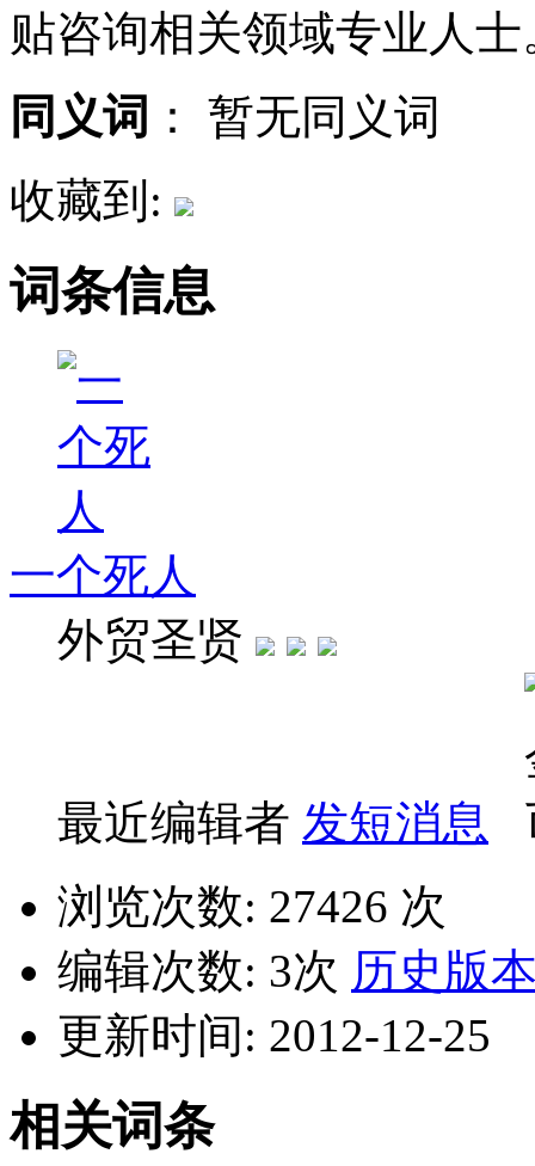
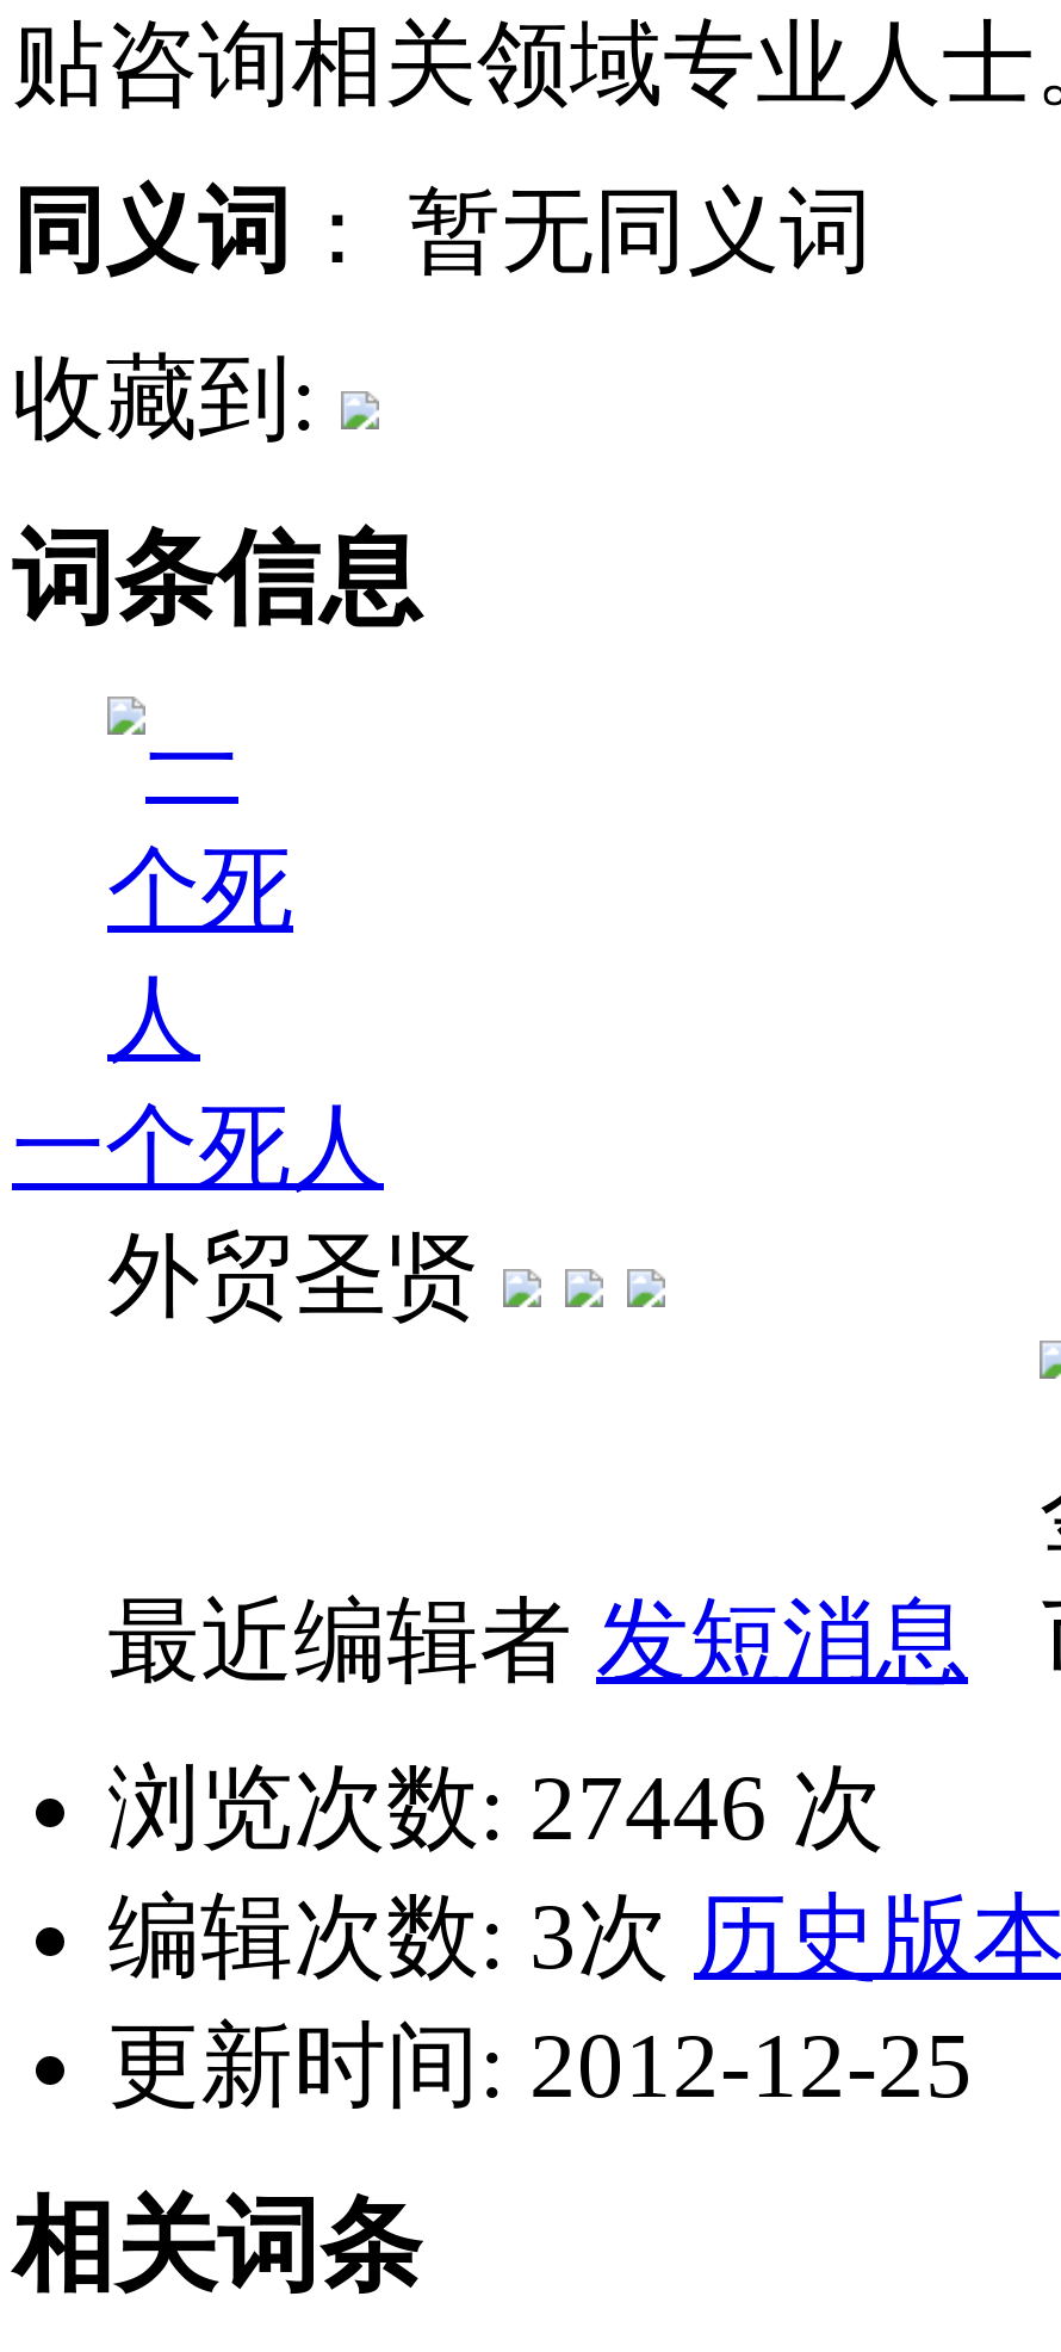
[57,881,447,932] 浏览次数: 27426 次 -> [107,1756,885,1858] 浏览次数: 27446 次

